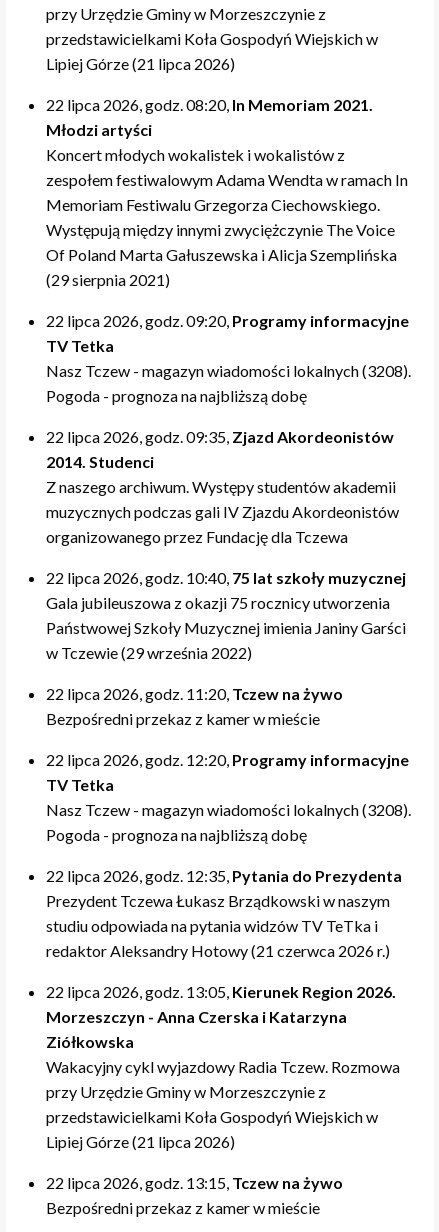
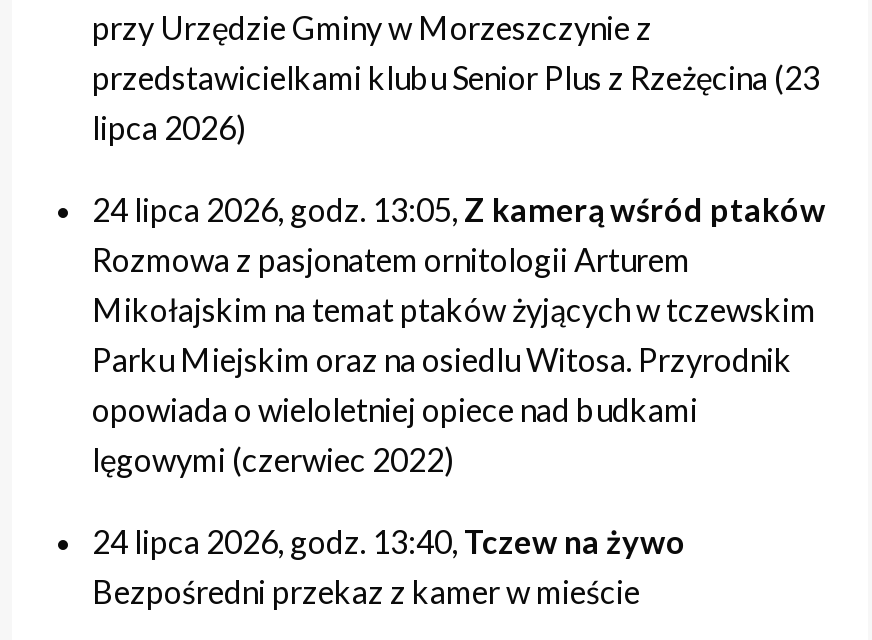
[46,29,411,1192] przedstawicielkami Koła Gospodyń Wiejskich w | Lipiej Górze (21 lipca 2026) | 22 lipca 2026, godz. 08:20, In Memoriam 2021. | Młodzi artyści | Koncert młodych wokalistek i wokalistów z | zespołem festiwalowym Adama Wendta w ramach In | Memoriam Festiwalu Grzegorza Ciechowskiego. | Występują między innymi zwyciężczynie The Voice | Of Poland Marta Gałuszewska i Alicja Szemplińska | (29 sierpnia 2021) | 22 lipca 2026, godz. 09:20, Programy informacyjne | TV Tetka | Nasz Tczew - magazyn wiadomości lokalnych (3208). | Pogoda - prognoza na najbliższą dobę | 22 lipca 2026, godz. 09:35, Zjazd Akordeonistów | 2014. Studenci | Z naszego archiwum. Występy studentów akademii | muzycznych podczas gali IV Zjazdu Akordeonistów | organizowanego przez Fundację dla Tczewa | 22 lipca 2026, godz. 10:40, 75 lat szkoły muzycznej | Gala jubileuszowa z okazji 75 rocznicy utworzenia | Państwowej Szkoły Muzycznej imienia Janiny Garści | w Tczewie (29 września 2022) | 22 lipca 2026, godz. 11:20, Tczew na żywo | Bezpośredni przekaz z kamer w mieście | 22 lipca 2026, godz. 12:20, Programy informacyjne | TV Tetka | Nasz Tczew - magazyn wiadomości lokalnych (3208). | Pogoda - prognoza na najbliższą dobę | 22 lipca 2026, godz. 12:35, Pytania do Prezydenta | Prezydent Tczewa Łukasz Brządkowski w naszym | studiu odpowiada na pytania widzów TV TeTka i | redaktor Aleksandry Hotowy (21 czerwca 2026 r.) | 22 lipca 2026, godz. 13:05, Kierunek Region 2026. | Morzeszczyn - Anna Czerska i Katarzyna | Ziółkowska | Wakacyjny cykl wyjazdowy Radia Tczew. Rozmowa | przy Urzędzie Gminy w Morzeszczynie z | przedstawicielkami Koła Gospodyń Wiejskich w | Lipiej Górze (21 lipca 2026) | 22 lipca 2026, godz. 13:15, Tczew na żywo -> [92,58,826,560] przedstawicielkami klubu Senior Plus z Rzeżęcina (23 | lipca 2026) | 24 lipca 2026, godz. 13:05, Z kamerą wśród ptaków | Rozmowa z pasjonatem ornitologii Arturem | Mikołajskim na temat ptaków żyjących w tczewskim | Parku Miejskim oraz na osiedlu Witosa. Przyrodnik | opowiada o wieloletniej opiece nad budkami | lęgowymi (czerwiec 2022) | 24 lipca 2026, godz. 13:40, Tczew na żywo

